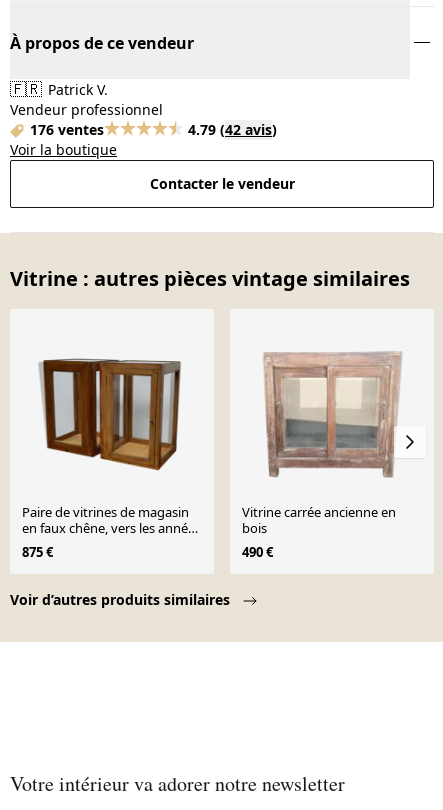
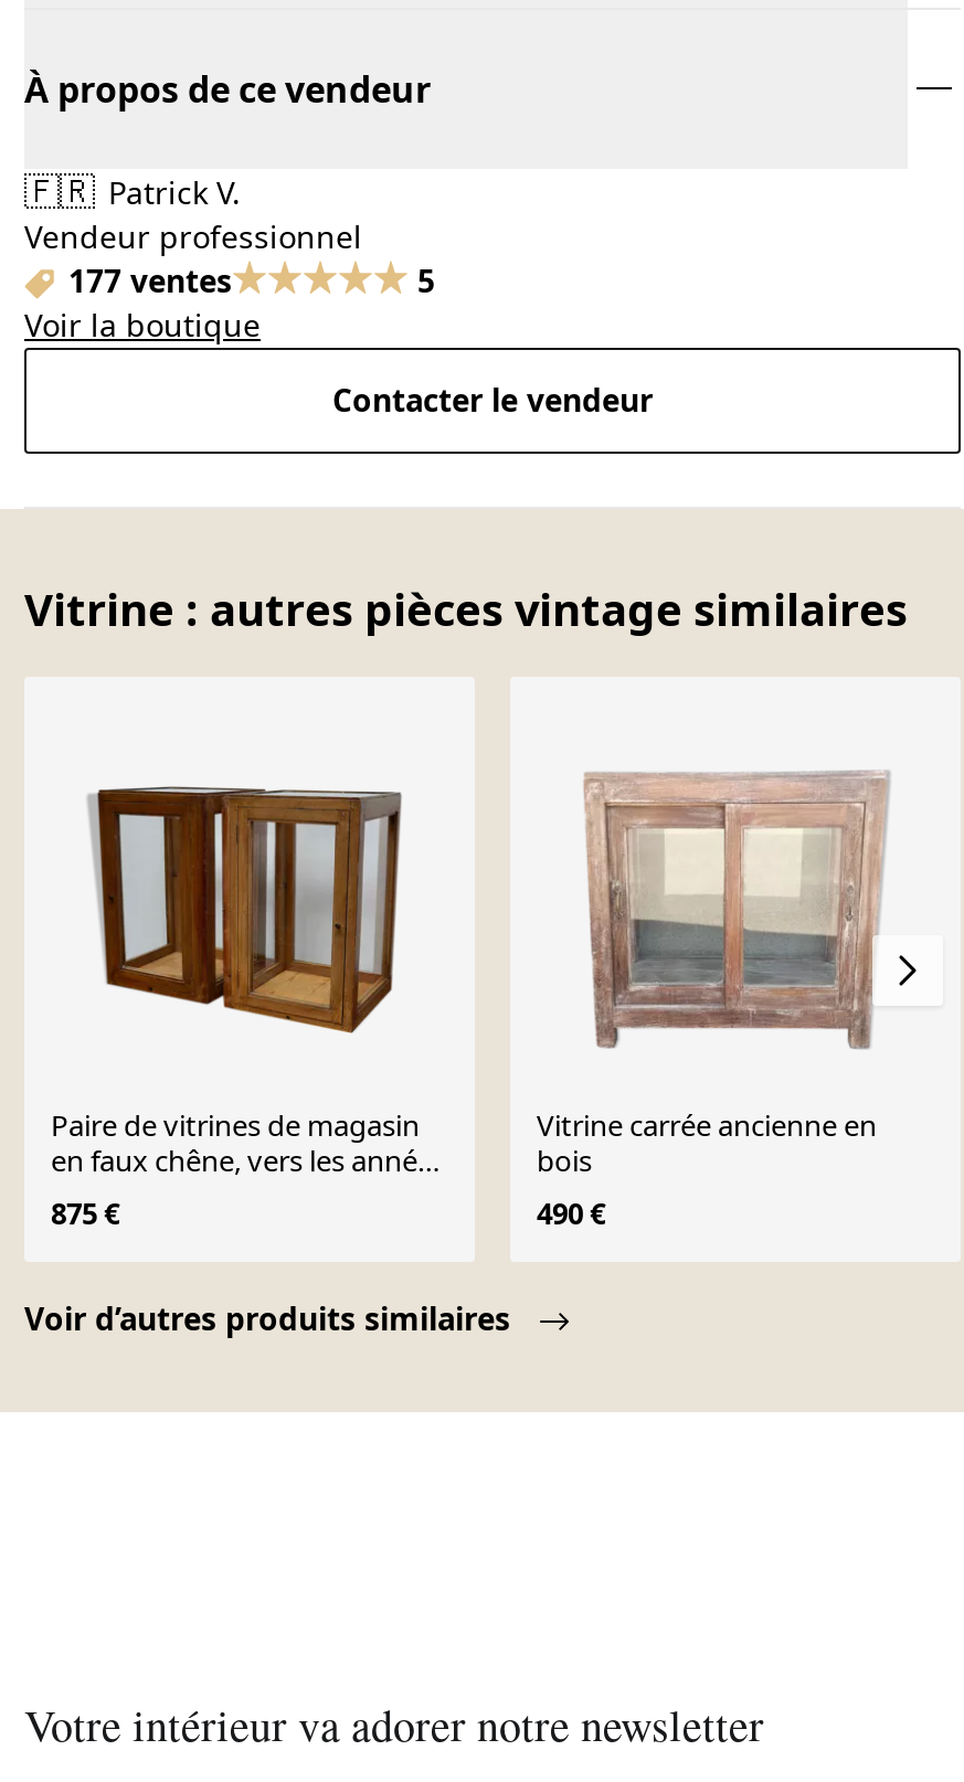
[30,120,277,139] 176 ventes | 4.79 (42 avis) -> [68,259,435,301] 177 ventes | 5

